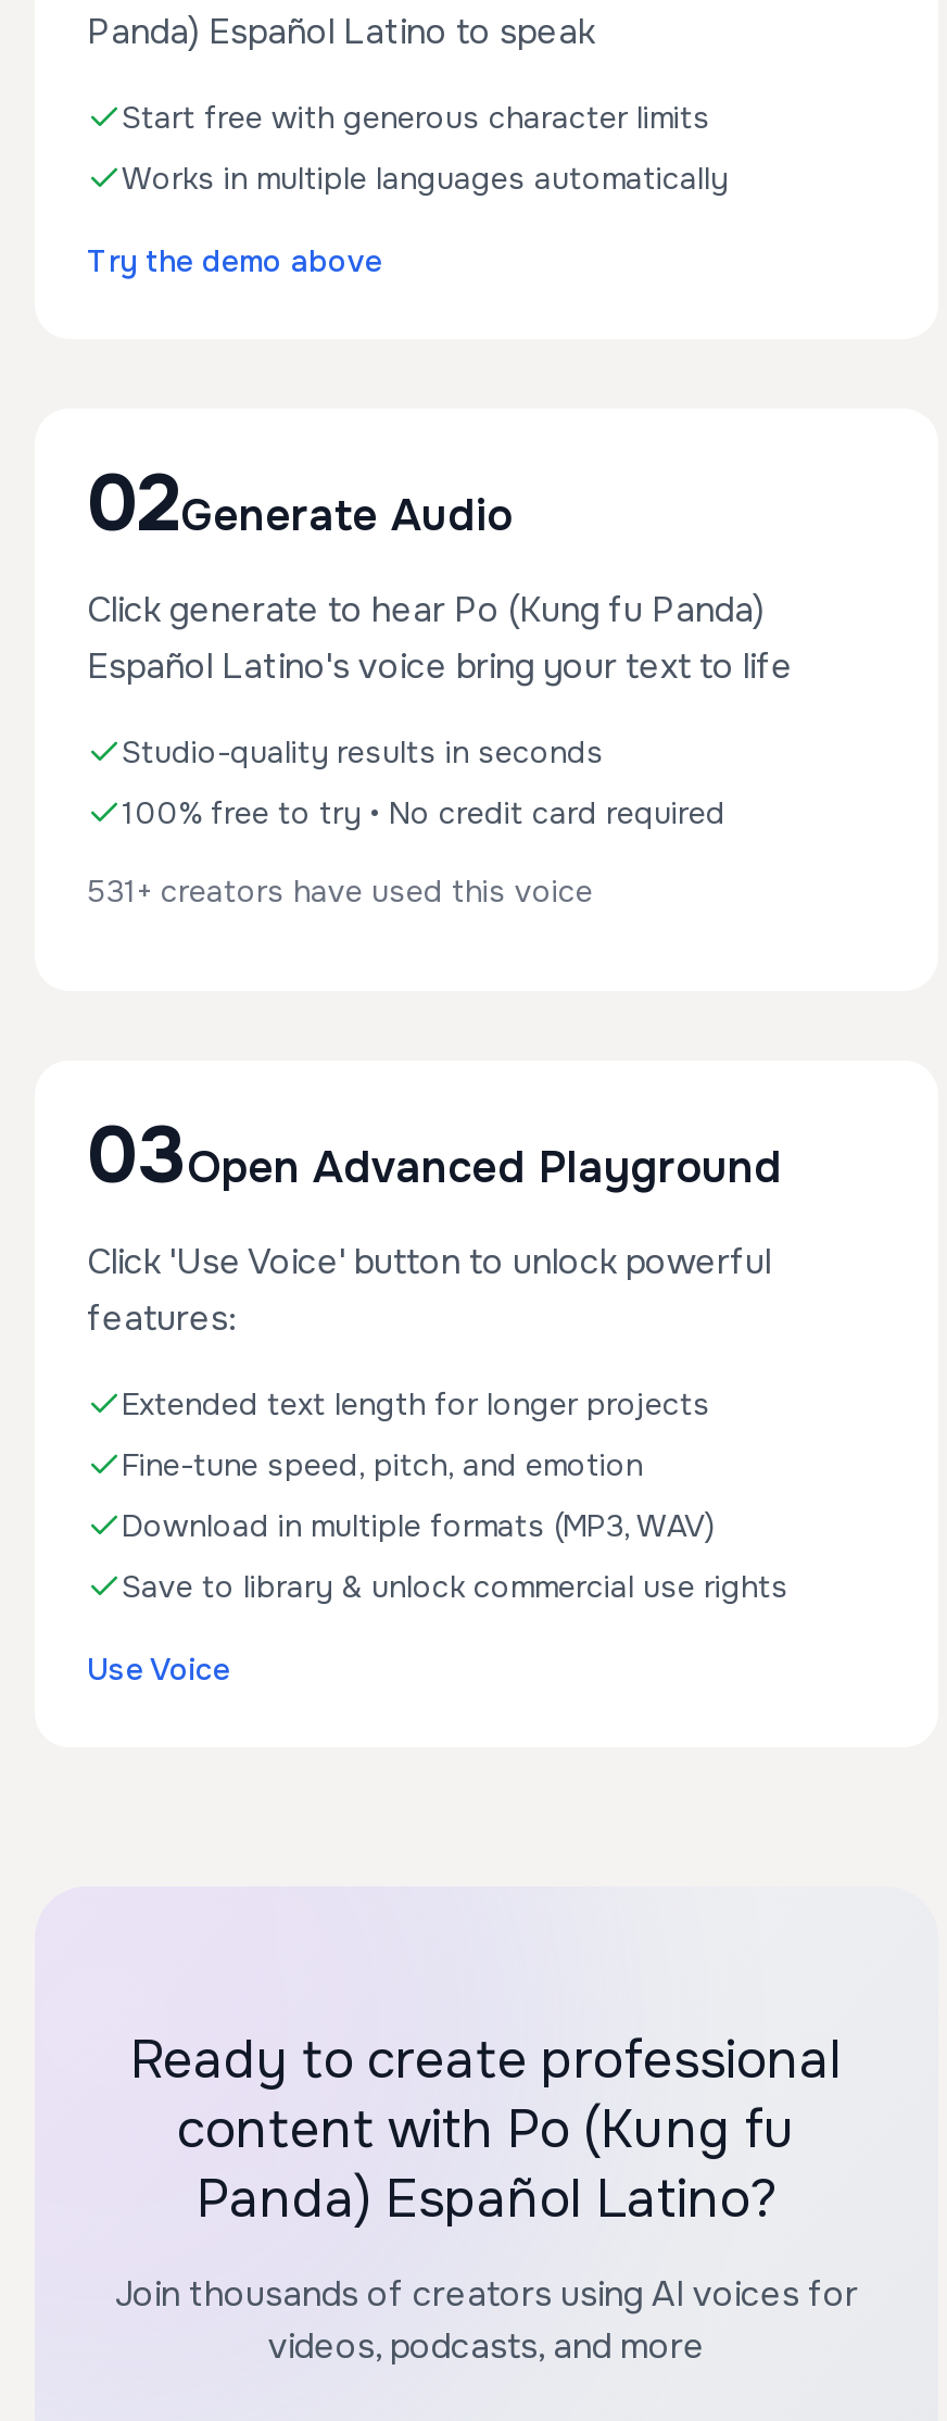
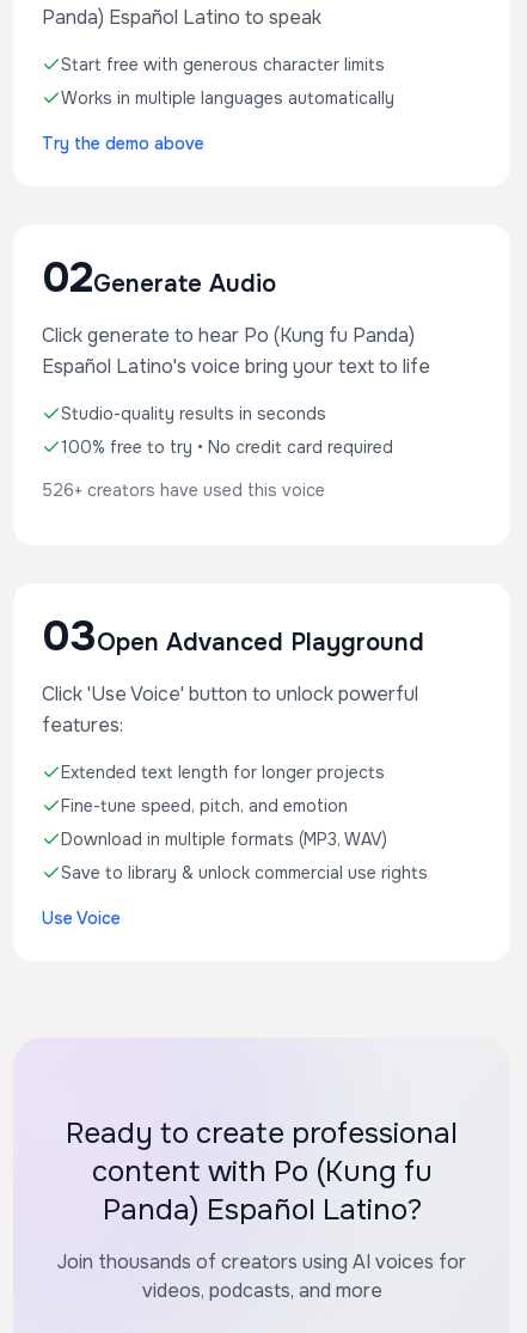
[87,871,593,911] 531+ creators have used this voice -> [42,479,325,501] 526+ creators have used this voice

